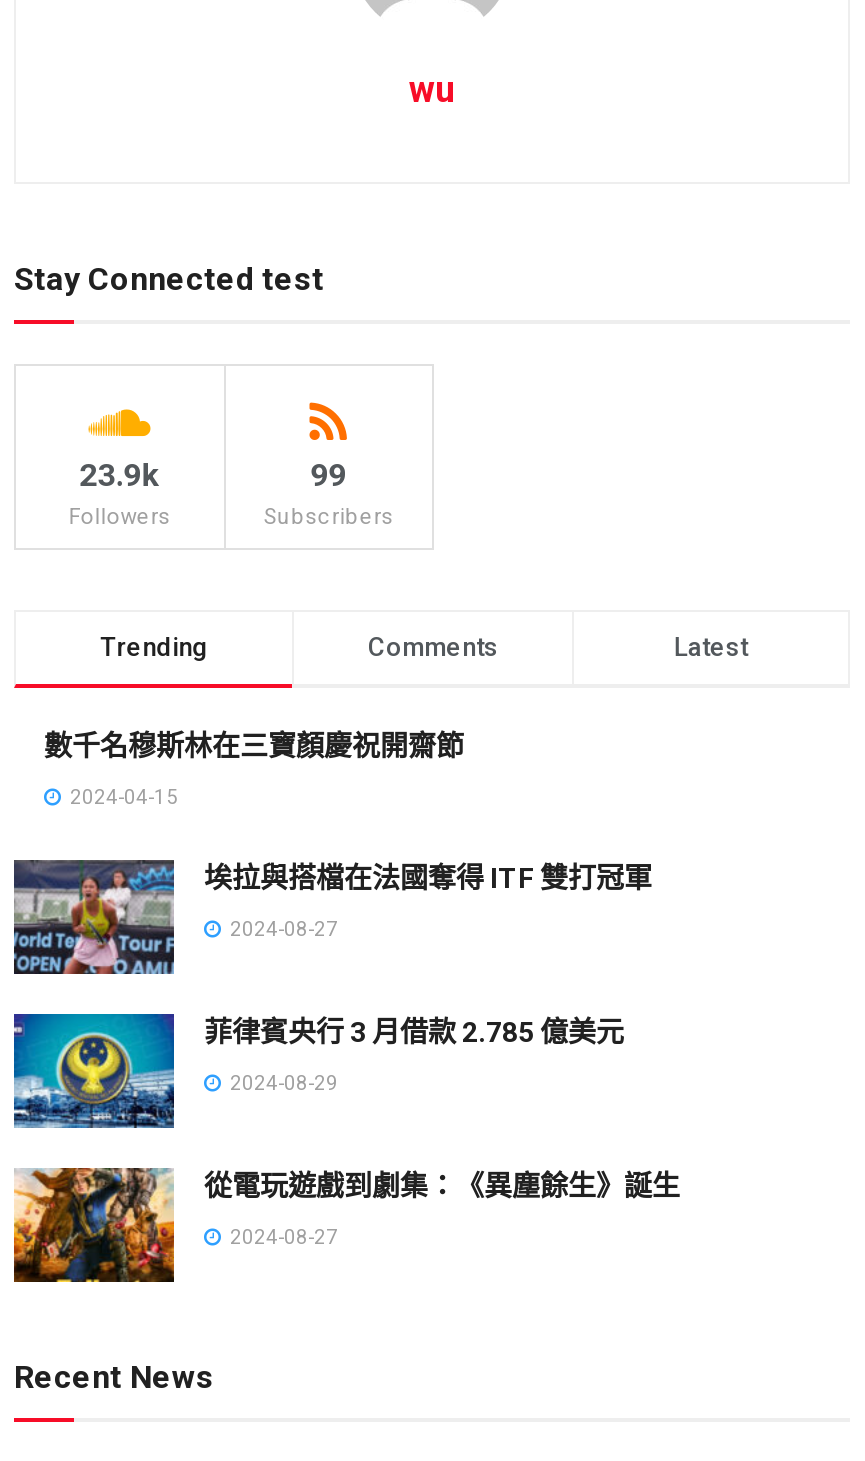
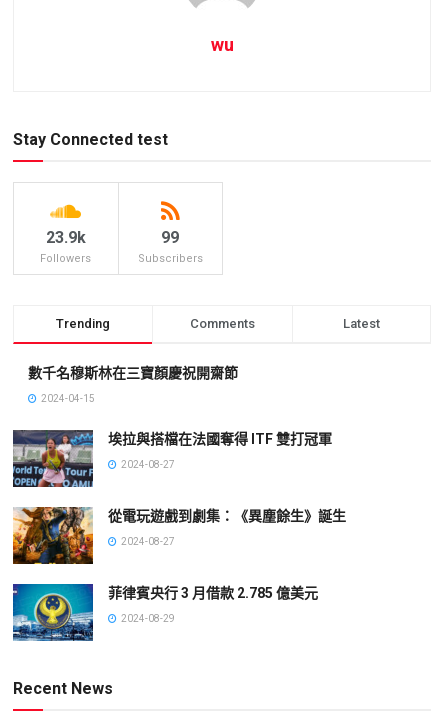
moved [12,1012,624,1130] -> [12,583,318,642]: [image] | 菲律賓央行 3 月借款 2.785 億美元 | 2024-08-29
moved [10,1164,680,1286] -> [11,505,346,566]: [image] | 從電玩遊戲到劇集：《異塵餘生》誕生 | 2024-08-27

